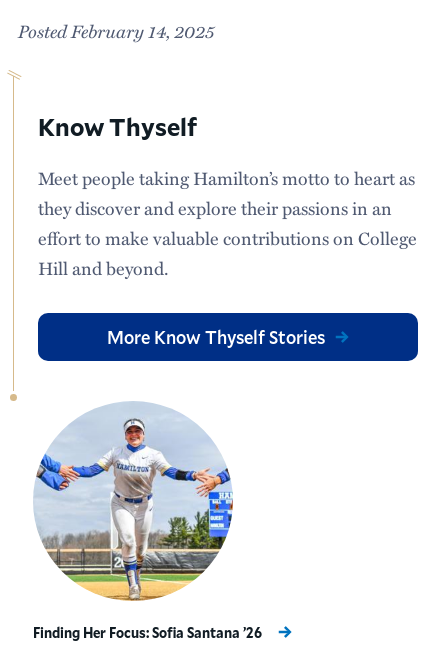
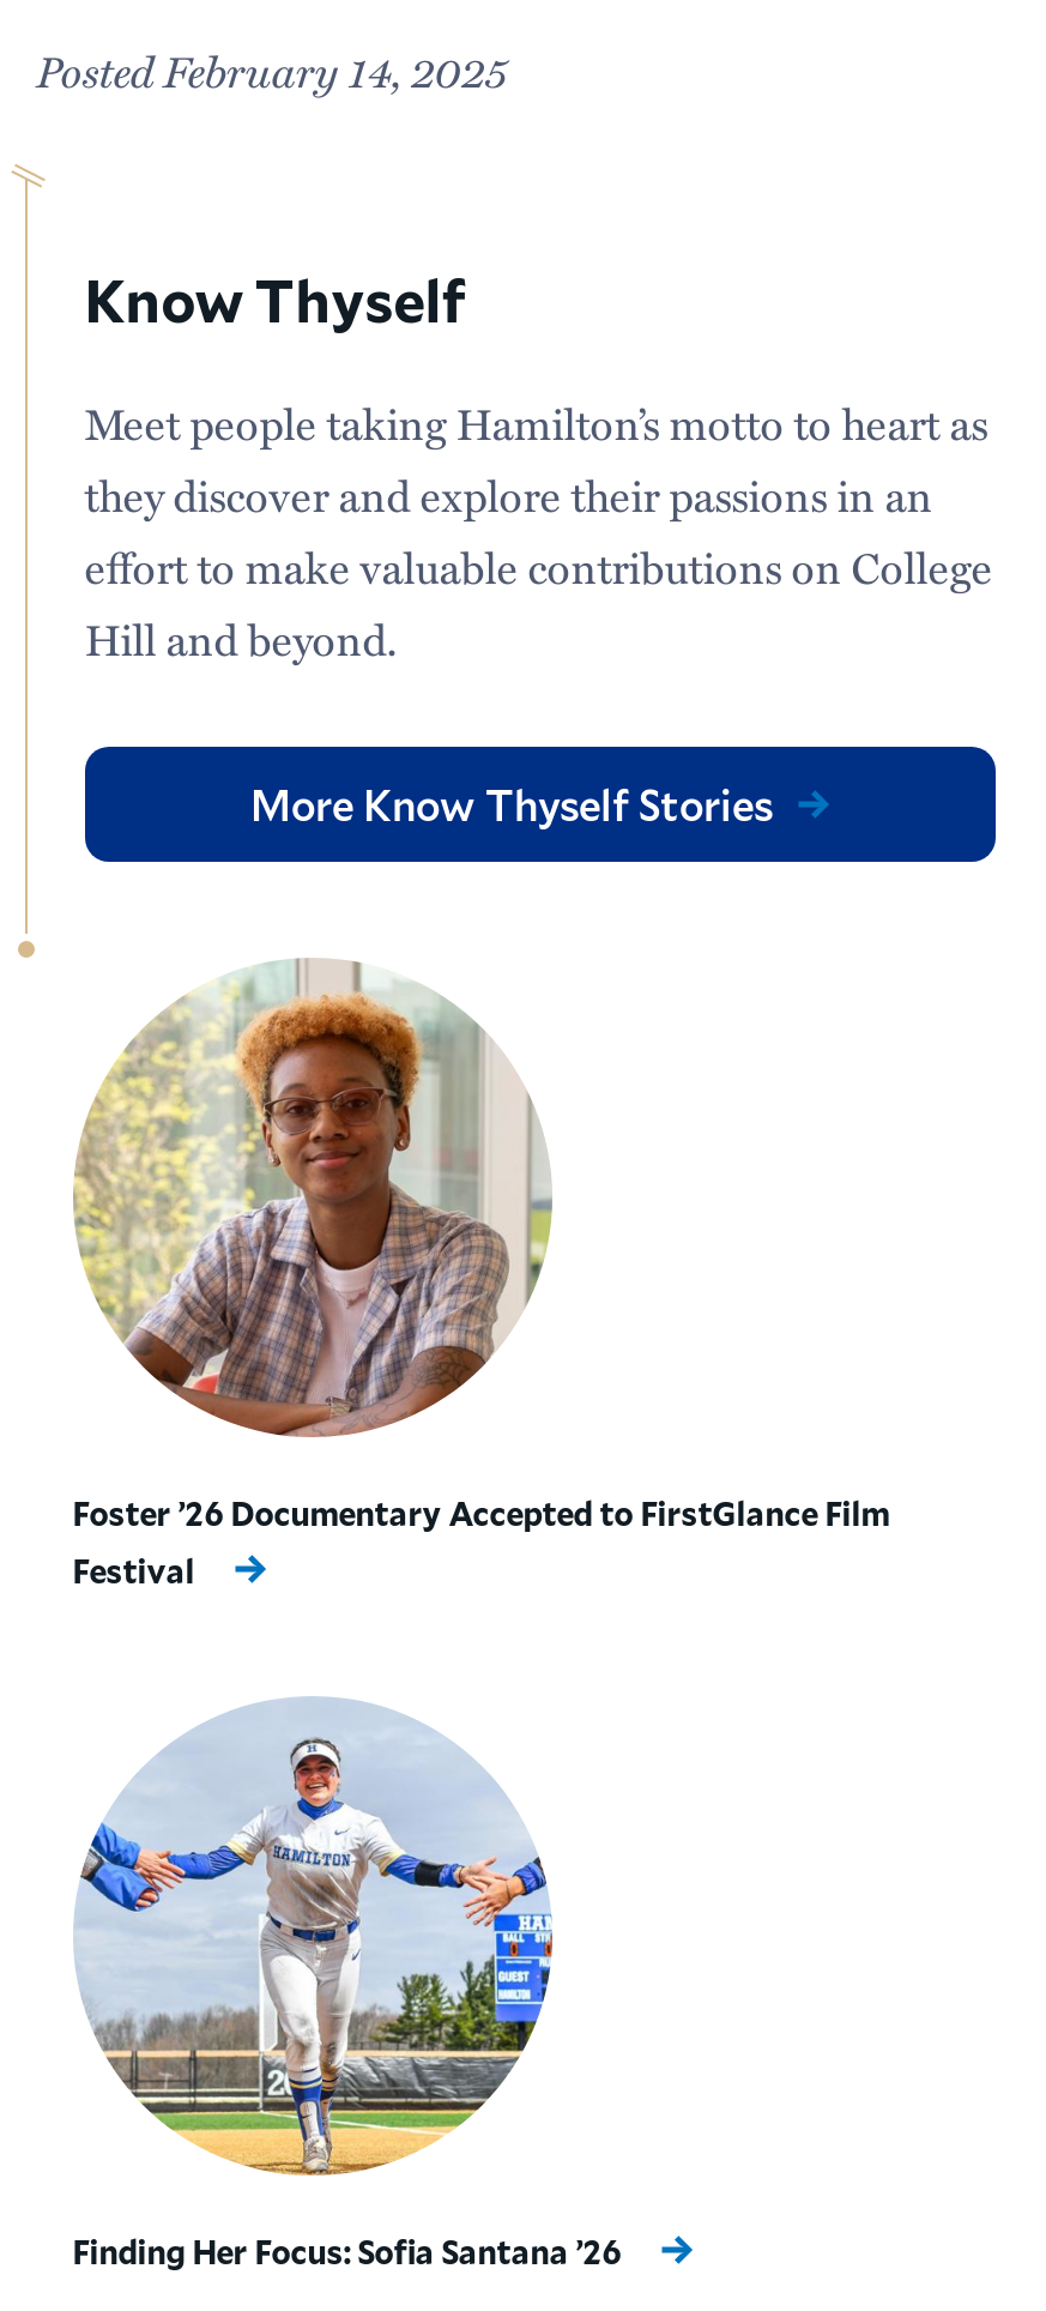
none -> [73,960,890,1592] [image] | Foster ’26 Documentary Accepted to FirstGlance Film | Festival

